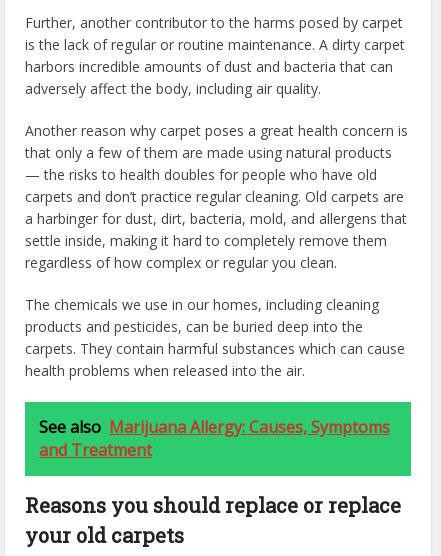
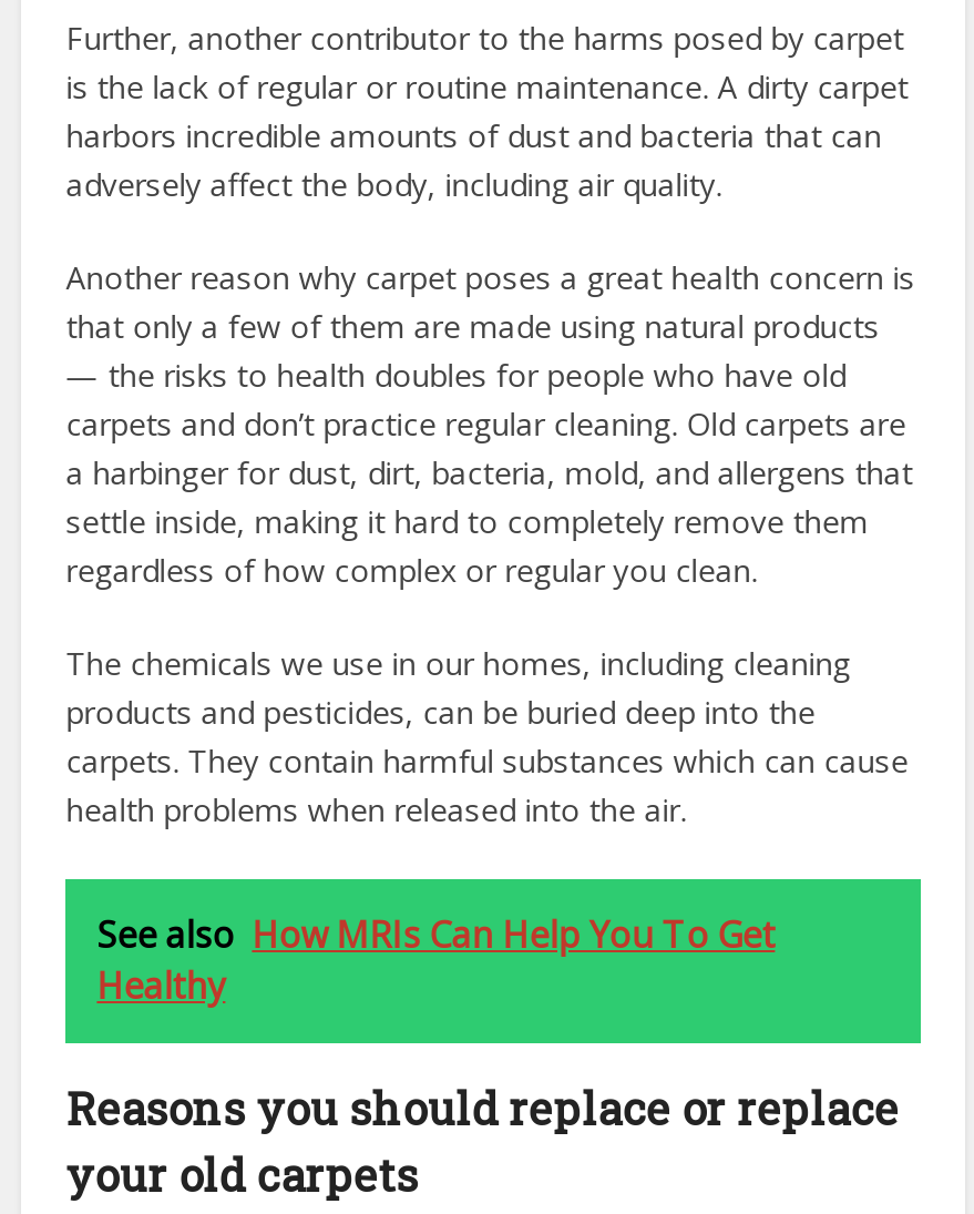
[39,416,390,461] See also Marijuana Allergy: Causes, Symptoms | and Treatment -> [97,911,775,1011] See also How MRIs Can Help You To Get | Healthy

